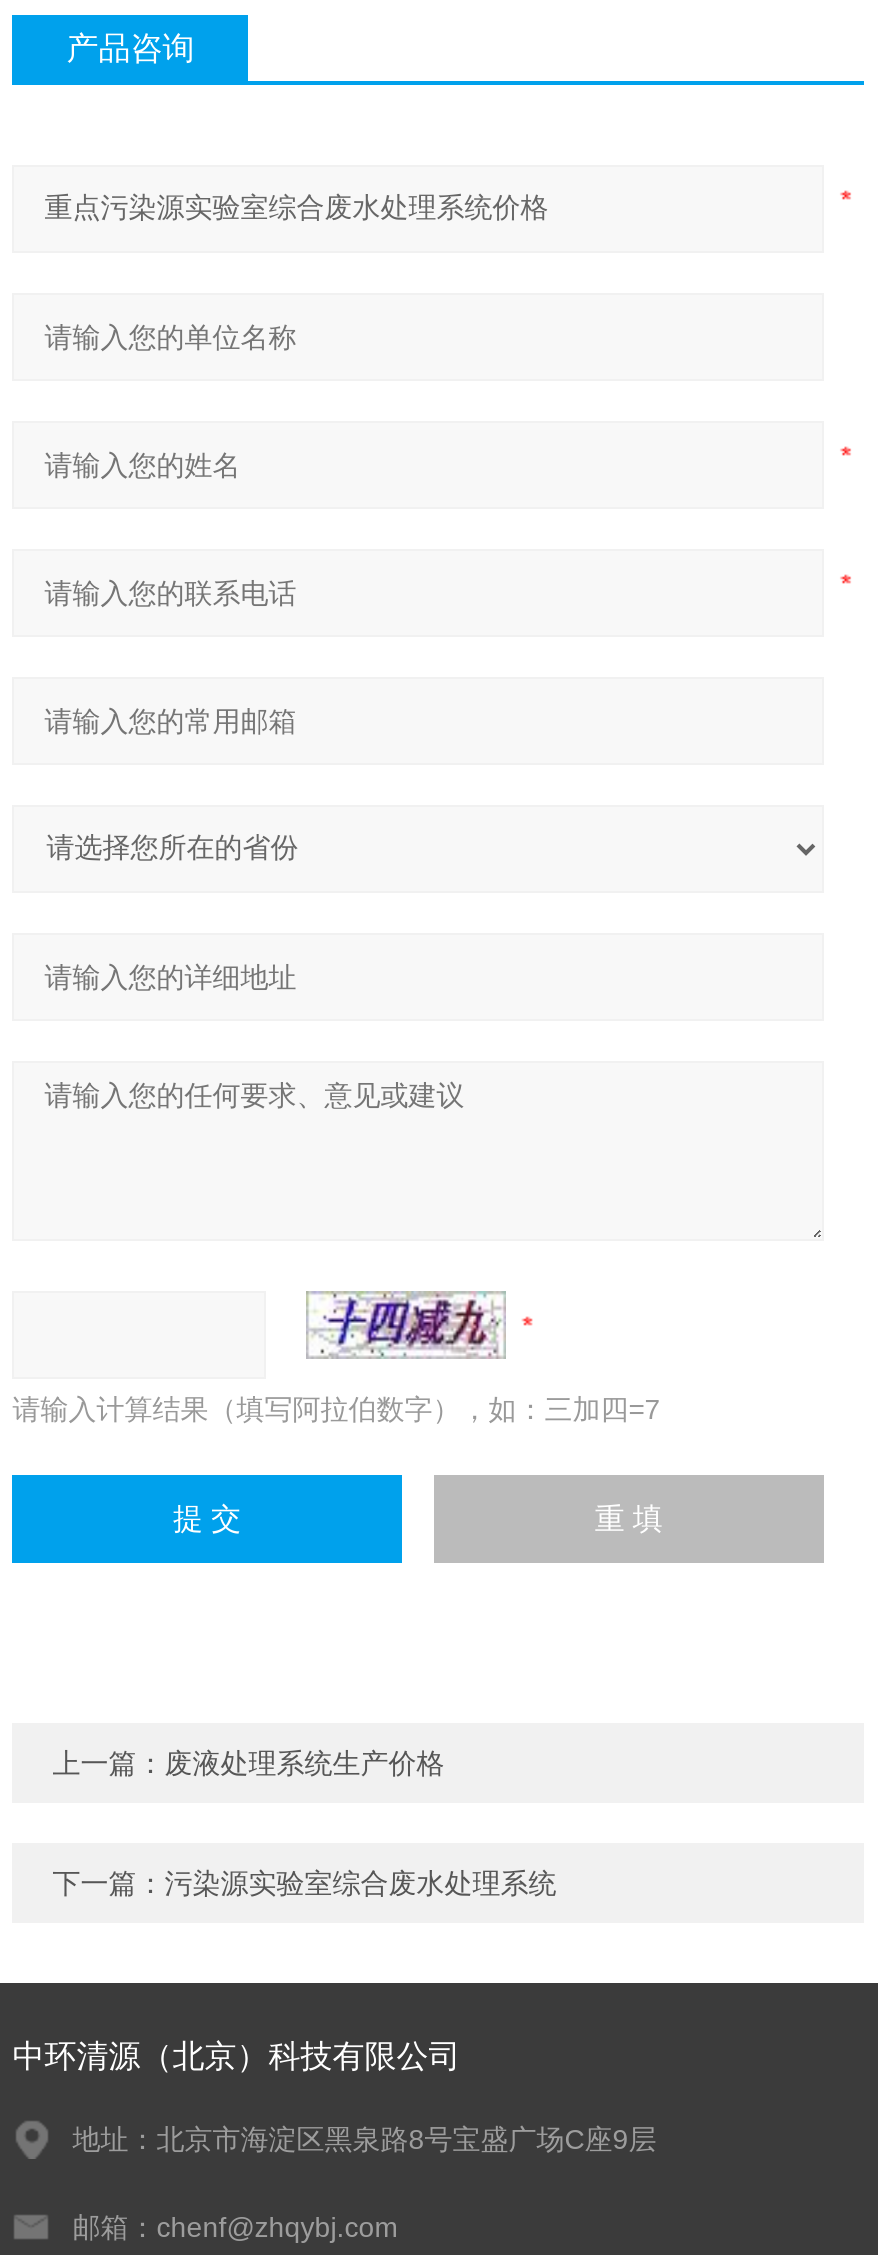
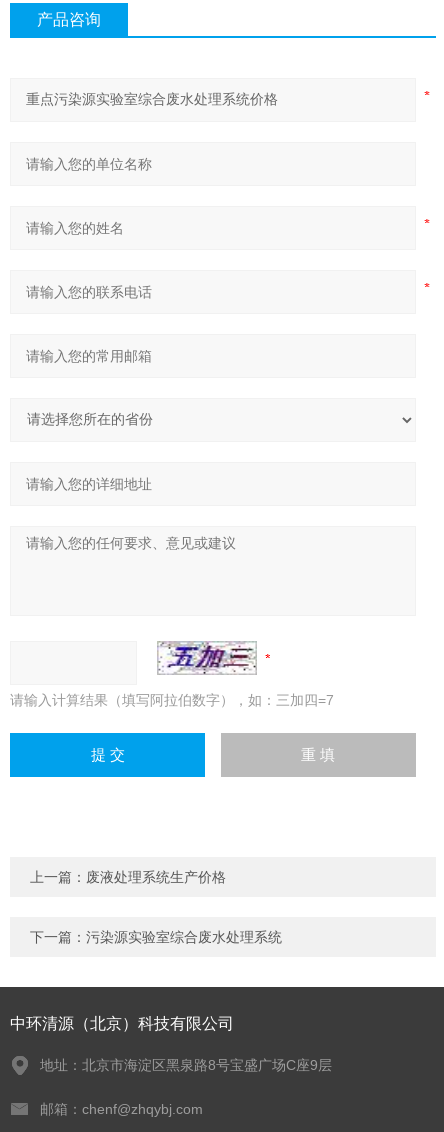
[314,1293,498,1357] [image] -> [158,642,256,674] [image]

